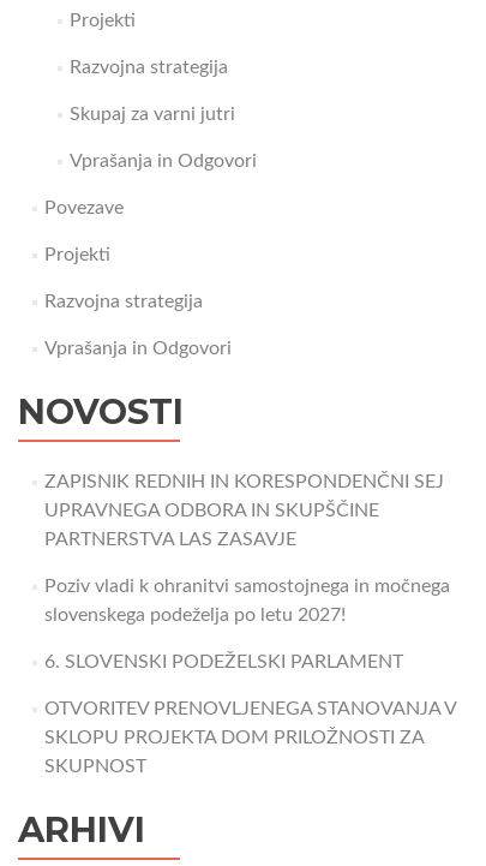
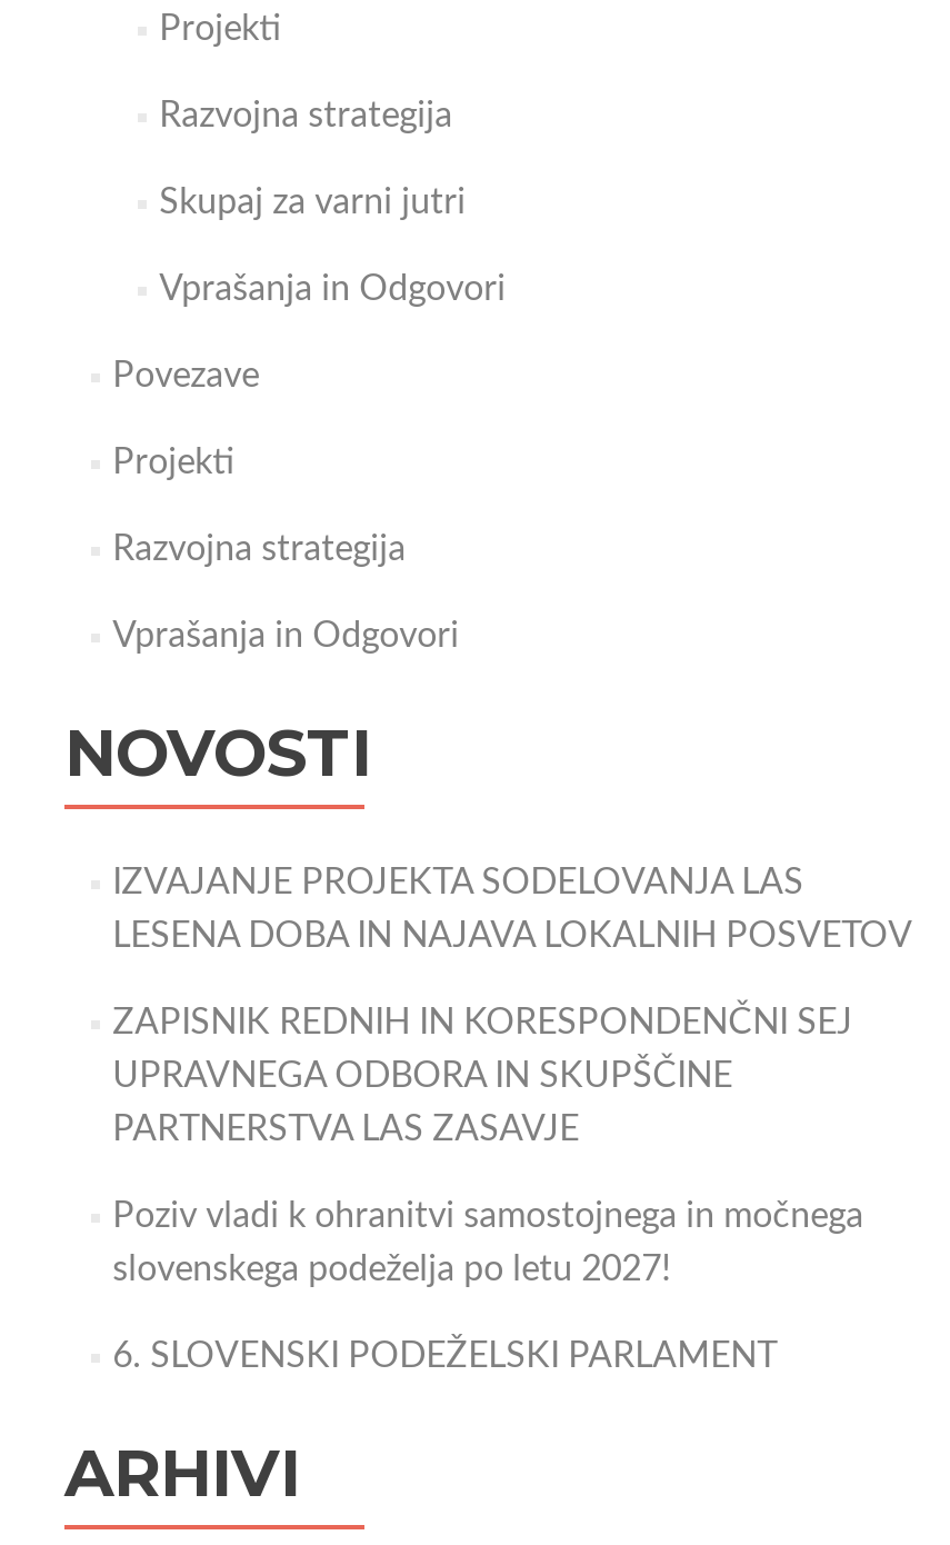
none -> [112,865,912,954] IZVAJANJE PROJEKTA SODELOVANJA LAS | LESENA DOBA IN NAJAVA LOKALNIH POSVETOV
moved [44,472,450,672] -> [112,1005,864,1374]: ZAPISNIK REDNIH IN KORESPONDENČNI SEJ | UPRAVNEGA ODBORA IN SKUPŠČINE | PARTNERSTVA LAS ZASAVJE | Poziv vladi k ohranitvi samostojnega in močnega | slovenskega podeželja po letu 2027! | 6. SLOVENSKI PODEŽELSKI PARLAMENT
[44,699,456,776] OTVORITEV PRENOVLJENEGA STANOVANJA V | SKLOPU PROJEKTA DOM PRILOŽNOSTI ZA | SKUPNOST -> none

